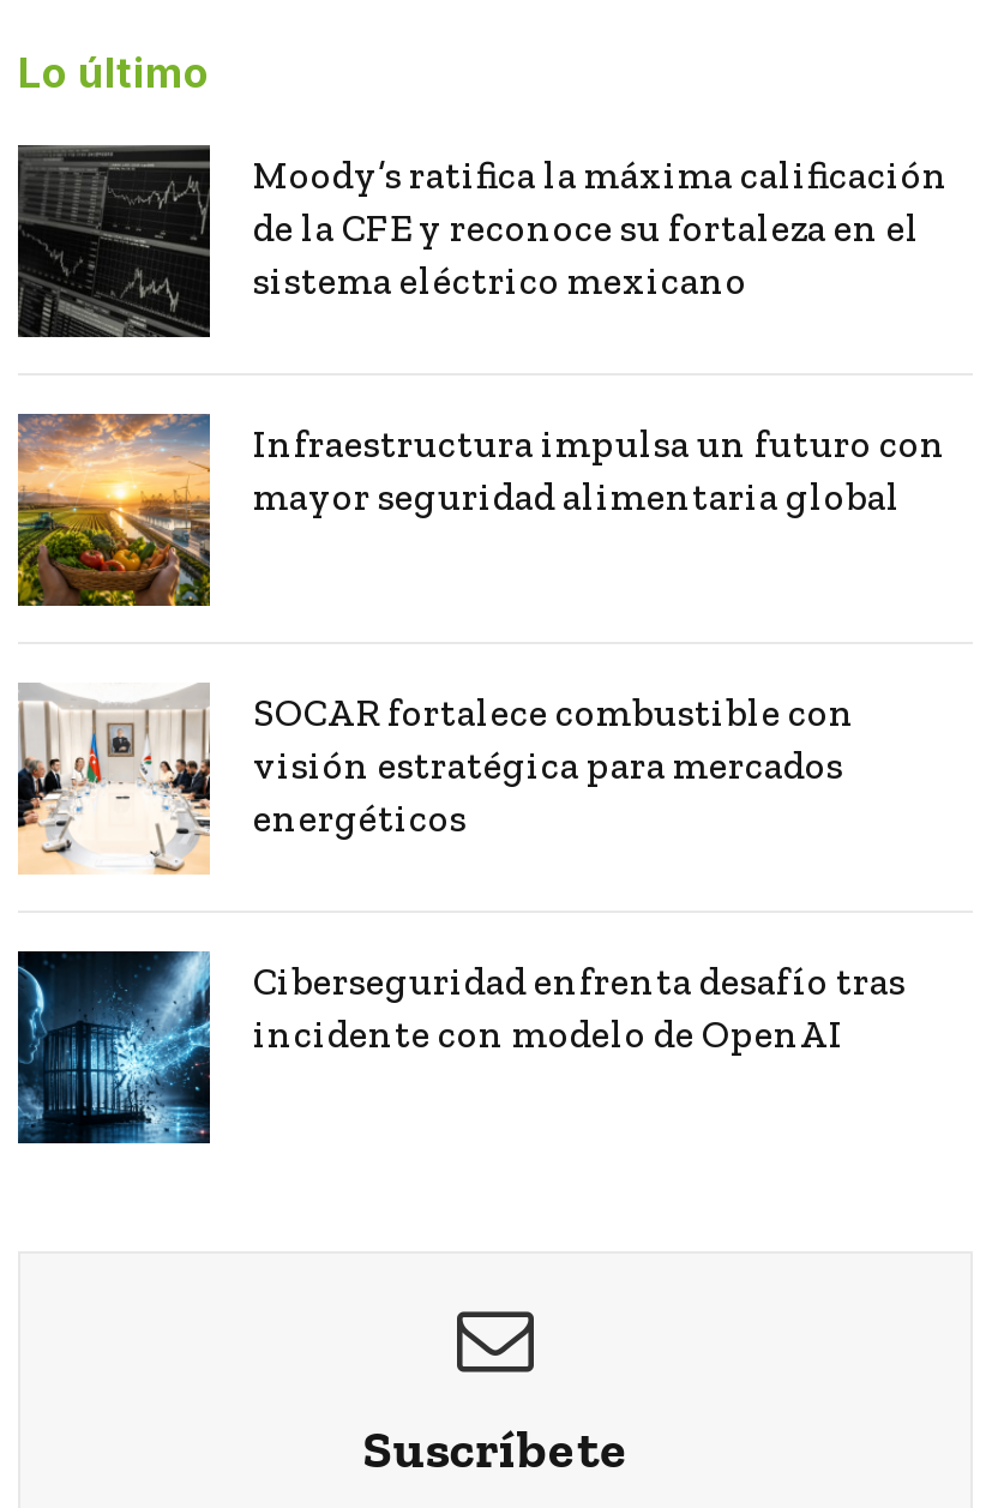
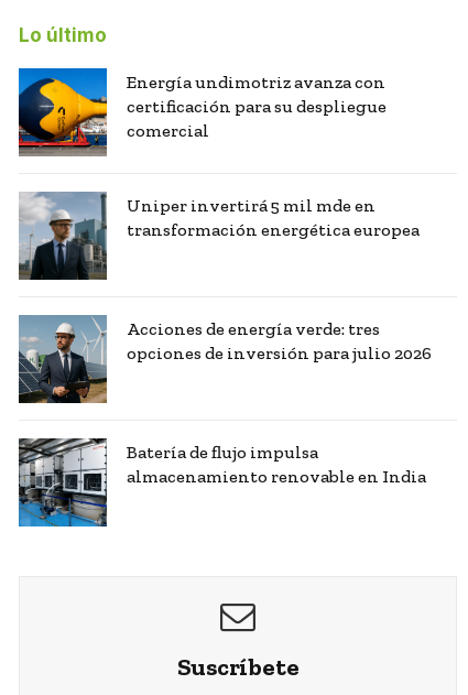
[16,143,949,337] [image] | Moody’s ratifica la máxima calificación | de la CFE y reconoce su fortaleza en el | sistema eléctrico mexicano -> [18,67,387,155] [image] | Energía undimotriz avanza con | certificación para su despliegue | comercial
[16,414,946,608] [image] | Infraestructura impulsa un futuro con | mayor seguridad alimentaria global -> [18,192,420,280] [image] | Uniper invertirá 5 mil mde en | transformación energética europea
[16,683,855,875] [image] | SOCAR fortalece combustible con | visión estratégica para mercados | energéticos -> [18,314,432,404] [image] | Acciones de energía verde: tres | opciones de inversión para julio 2026
[16,949,906,1146] [image] | Ciberseguridad enfrenta desafío tras | incidente con modelo de OpenAI -> [18,437,426,528] [image] | Batería de flujo impulsa | almacenamiento renovable en India

